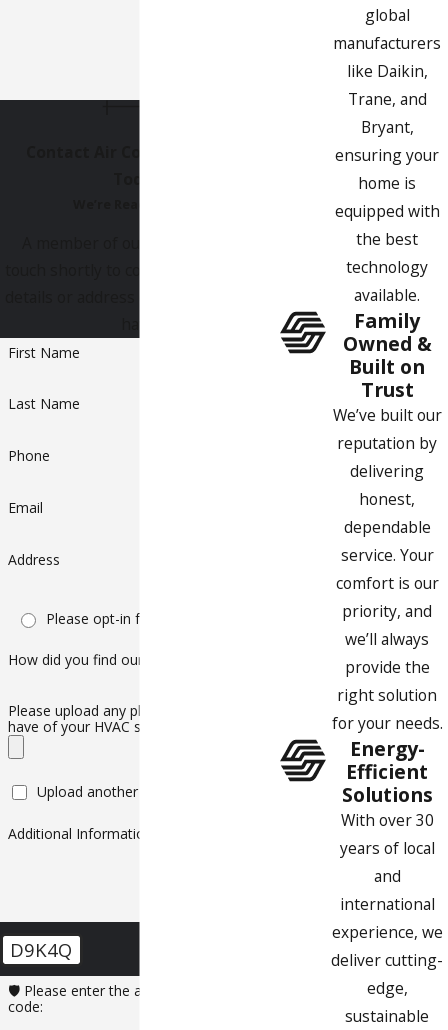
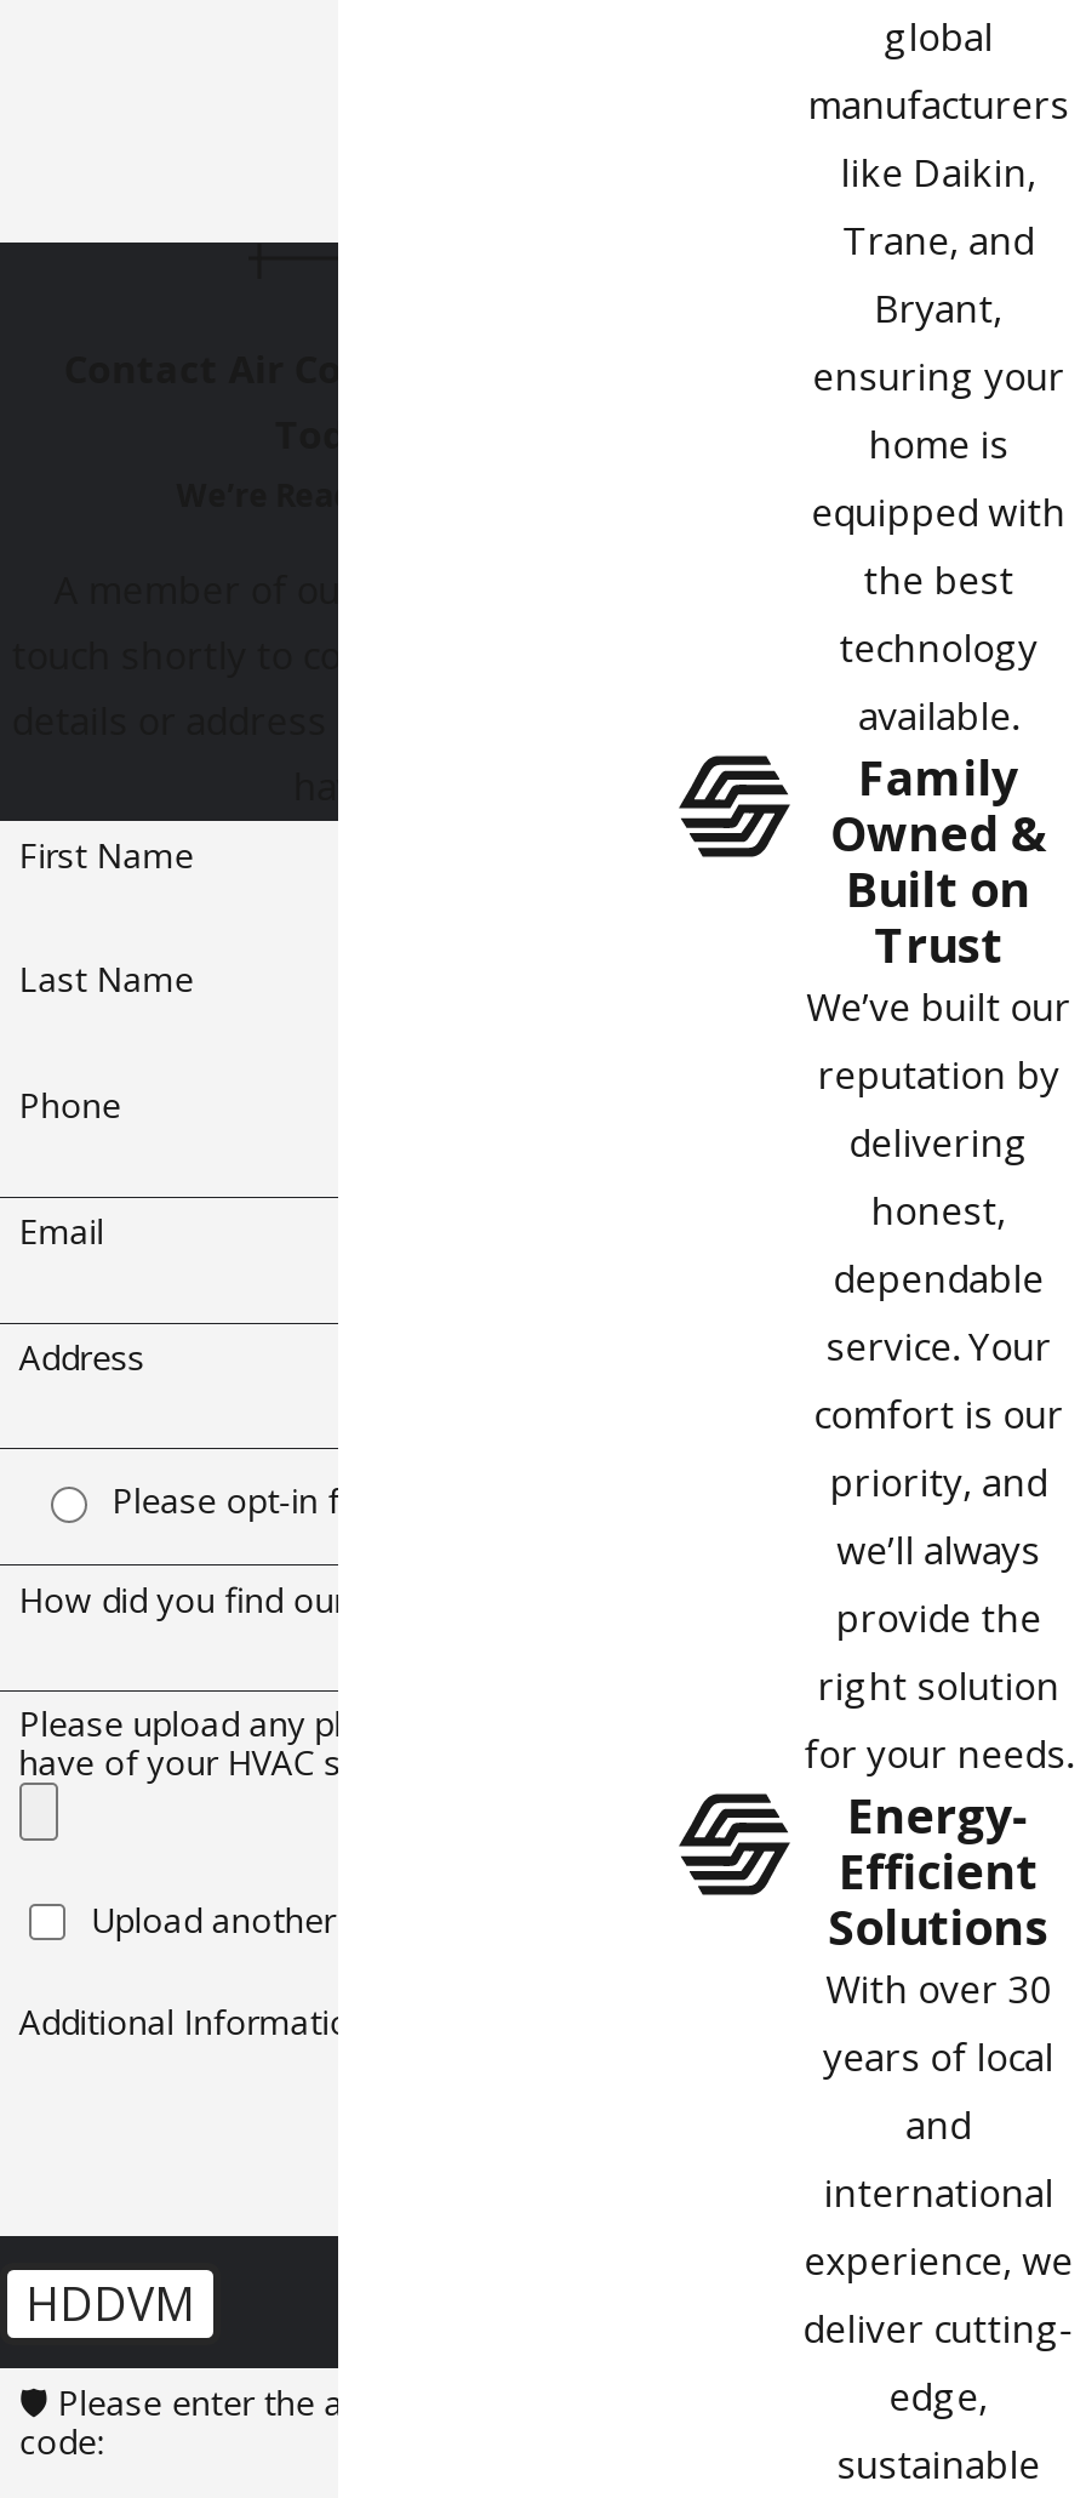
[10,937,72,962] D9K4Q -> [25,2273,195,2334] HDDVM

